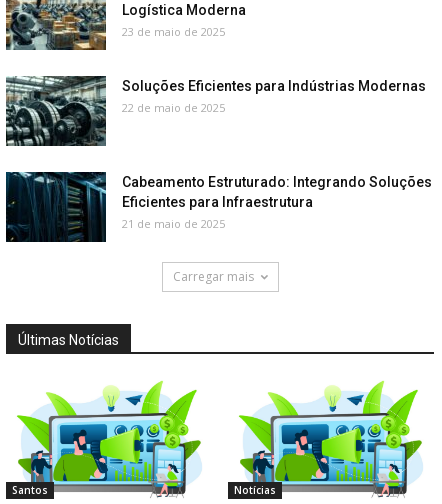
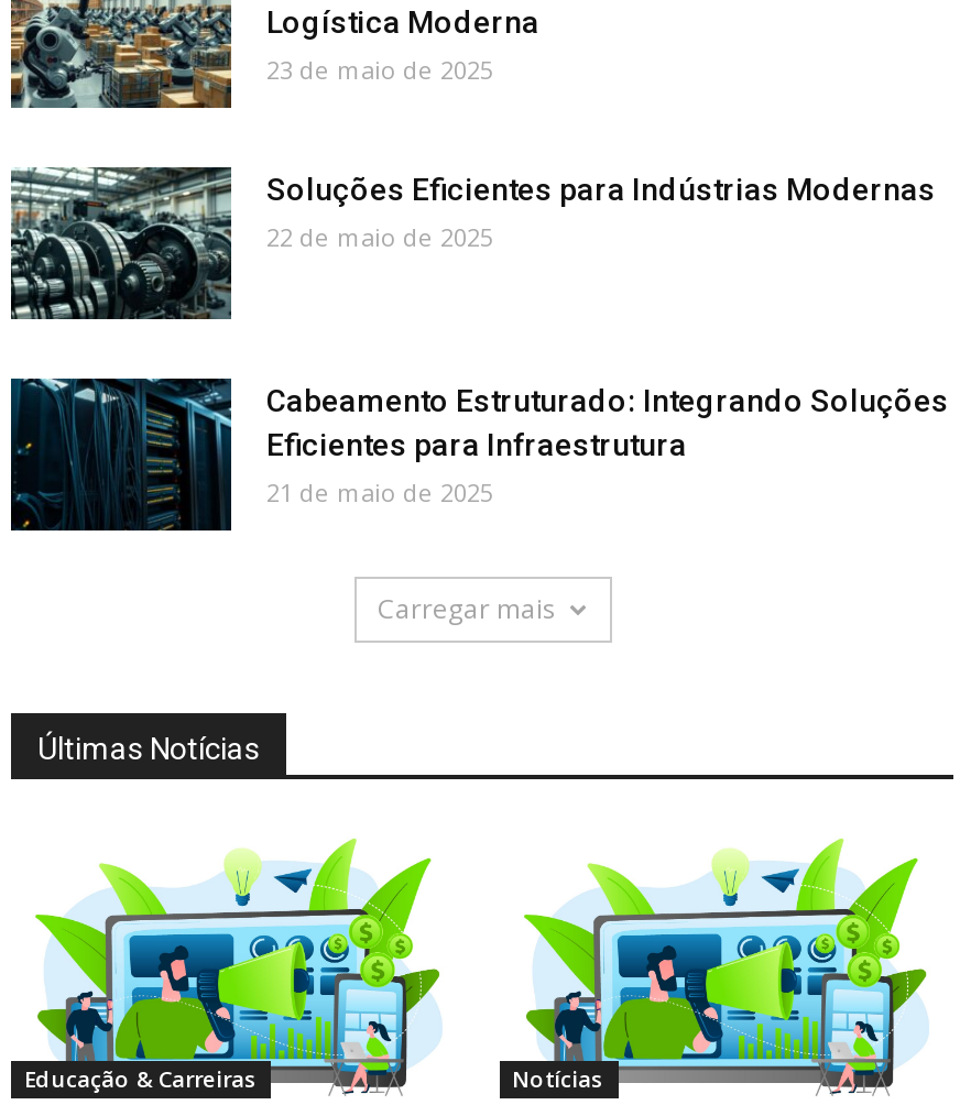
[12,483,48,497] Santos -> [24,1063,258,1094] Educação & Carreiras

